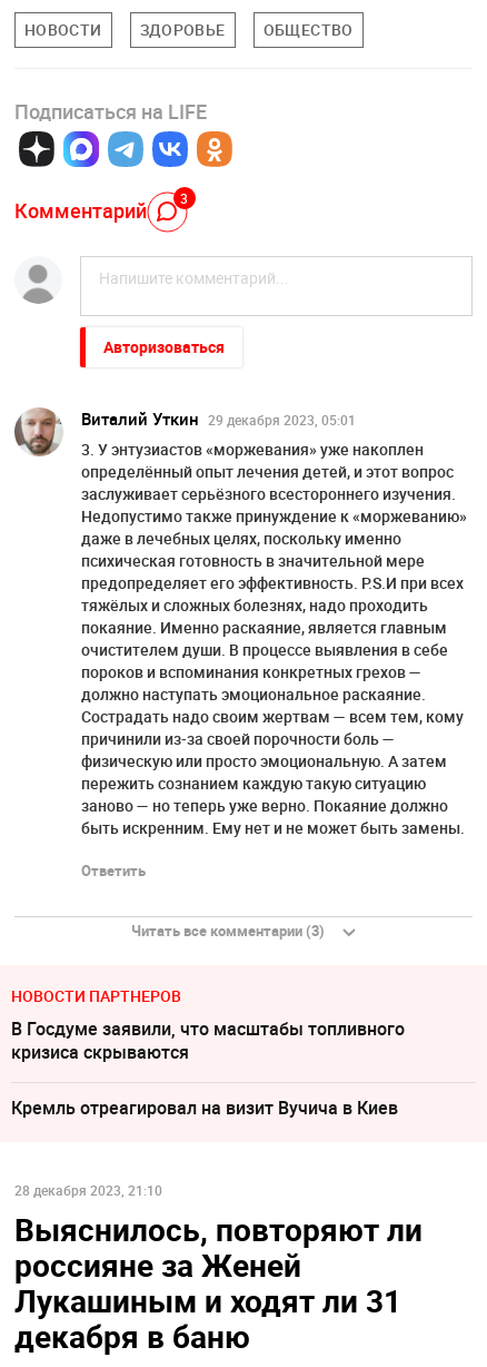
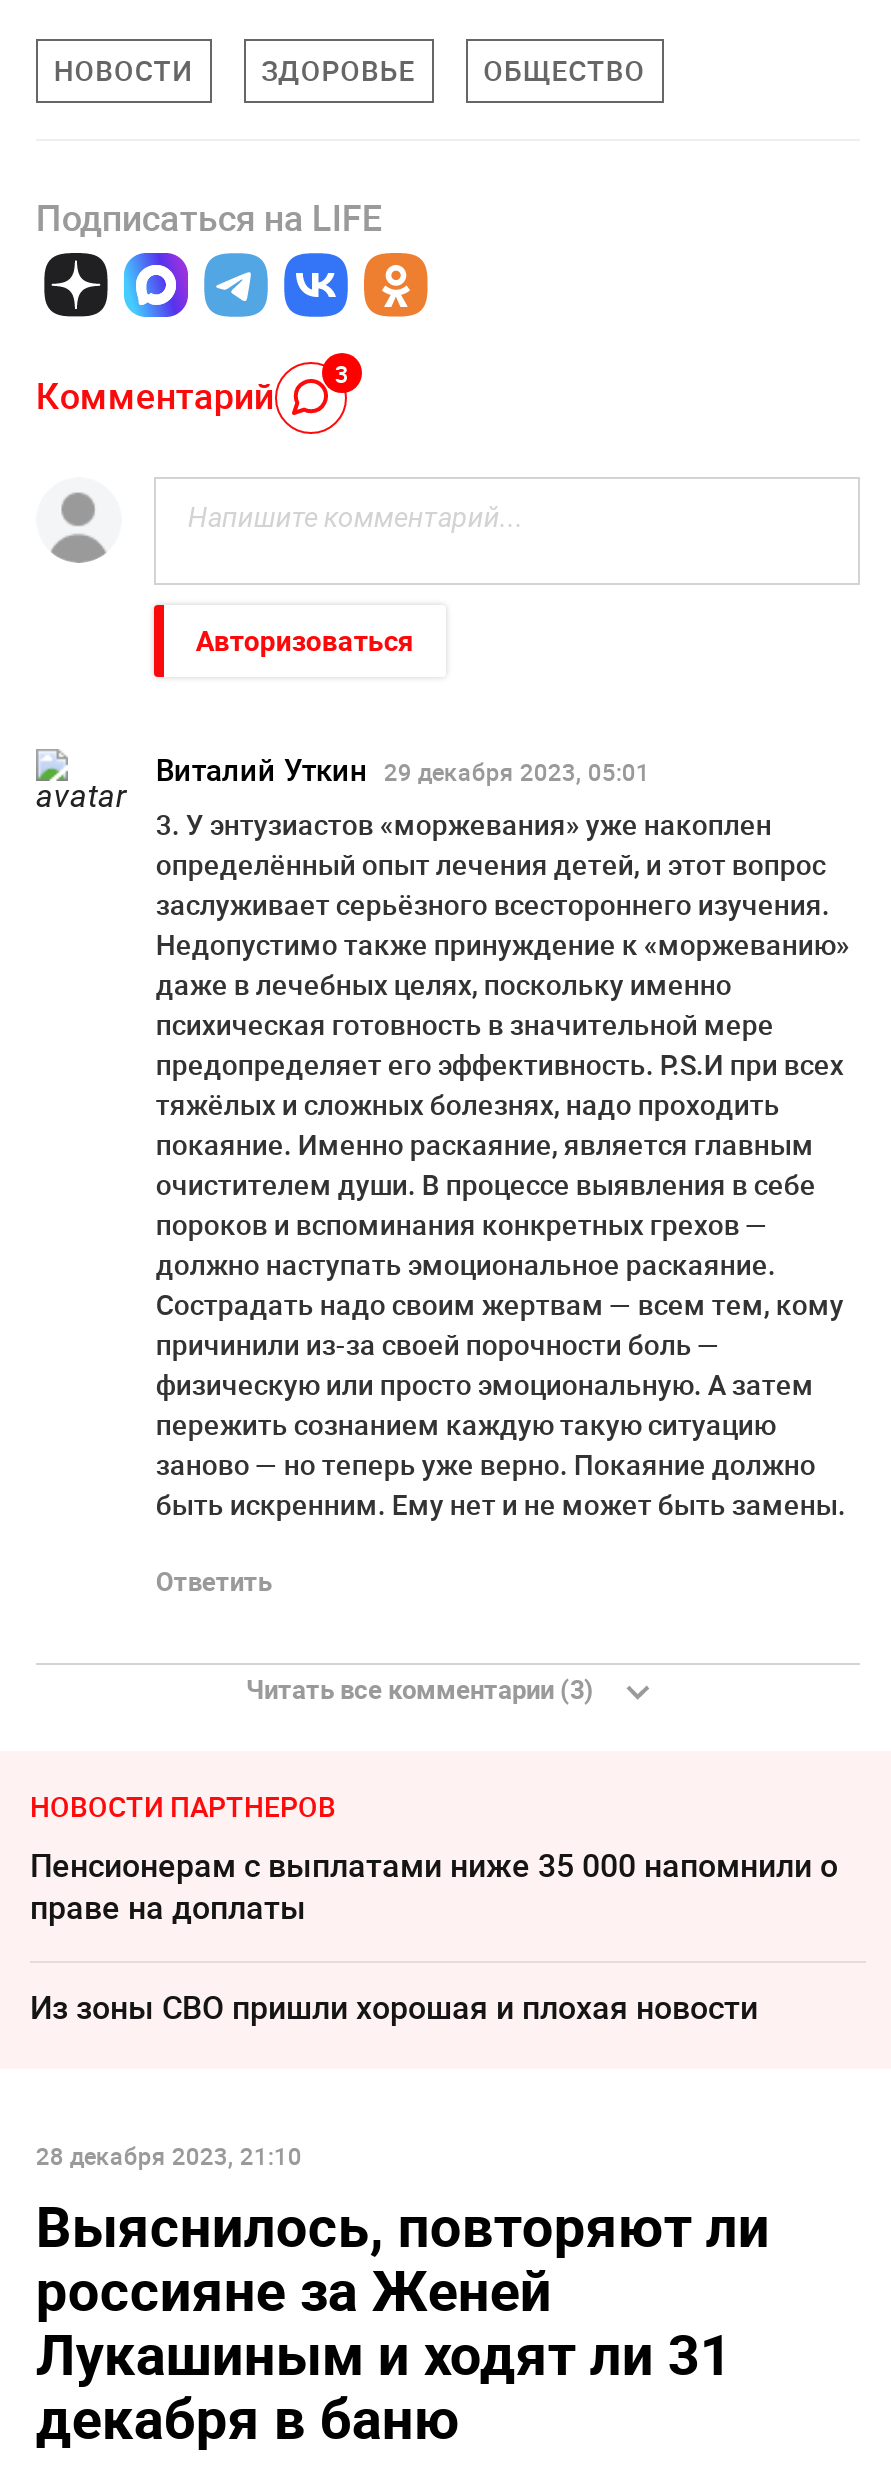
[13,407,63,458] [image] -> [36,749,128,837] [image]
[11,1017,405,1065] В Госдуме заявили, что масштабы топливного | кризиса скрываются -> [30,1844,838,1930] Пенсионерам с выплатами ниже 35 000 напомнили о | праве на доплаты
[11,1096,398,1120] Кремль отреагировал на визит Вучича в Киев -> [30,1986,758,2030] Из зоны СВО пришли хорошая и плохая новости

